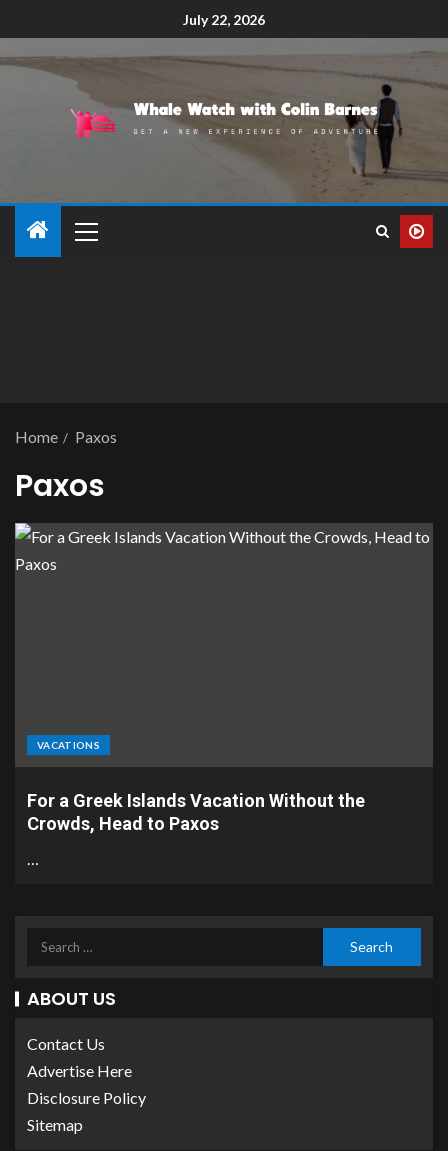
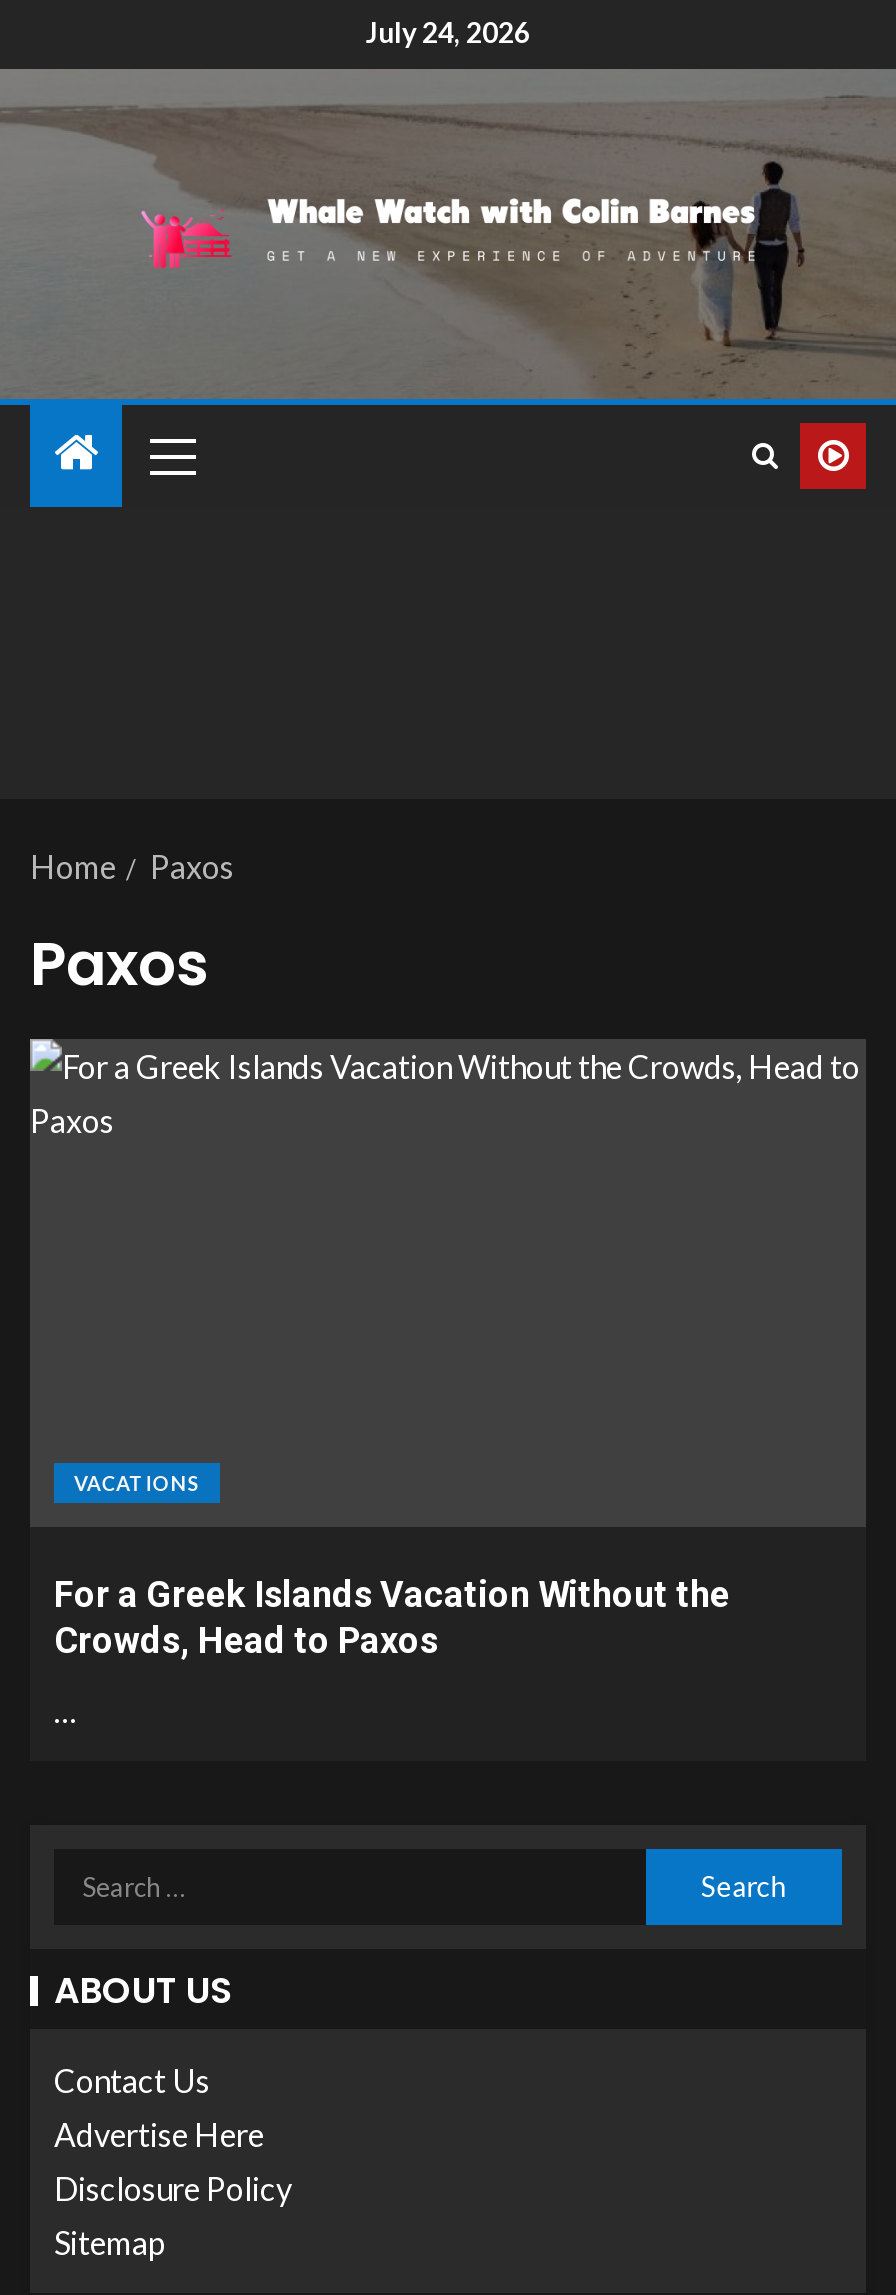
[183,11,265,28] July 22, 2026 -> [366,15,530,49] July 24, 2026

